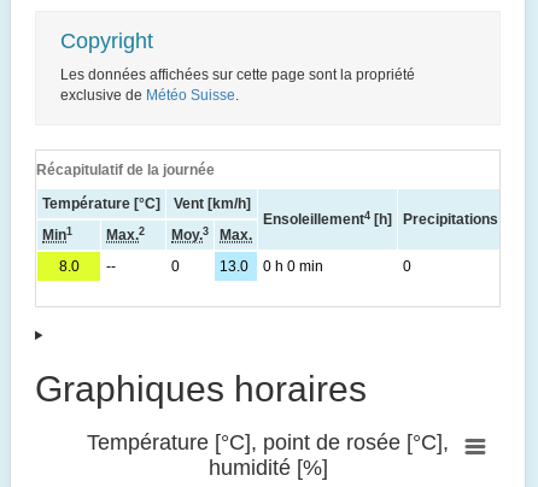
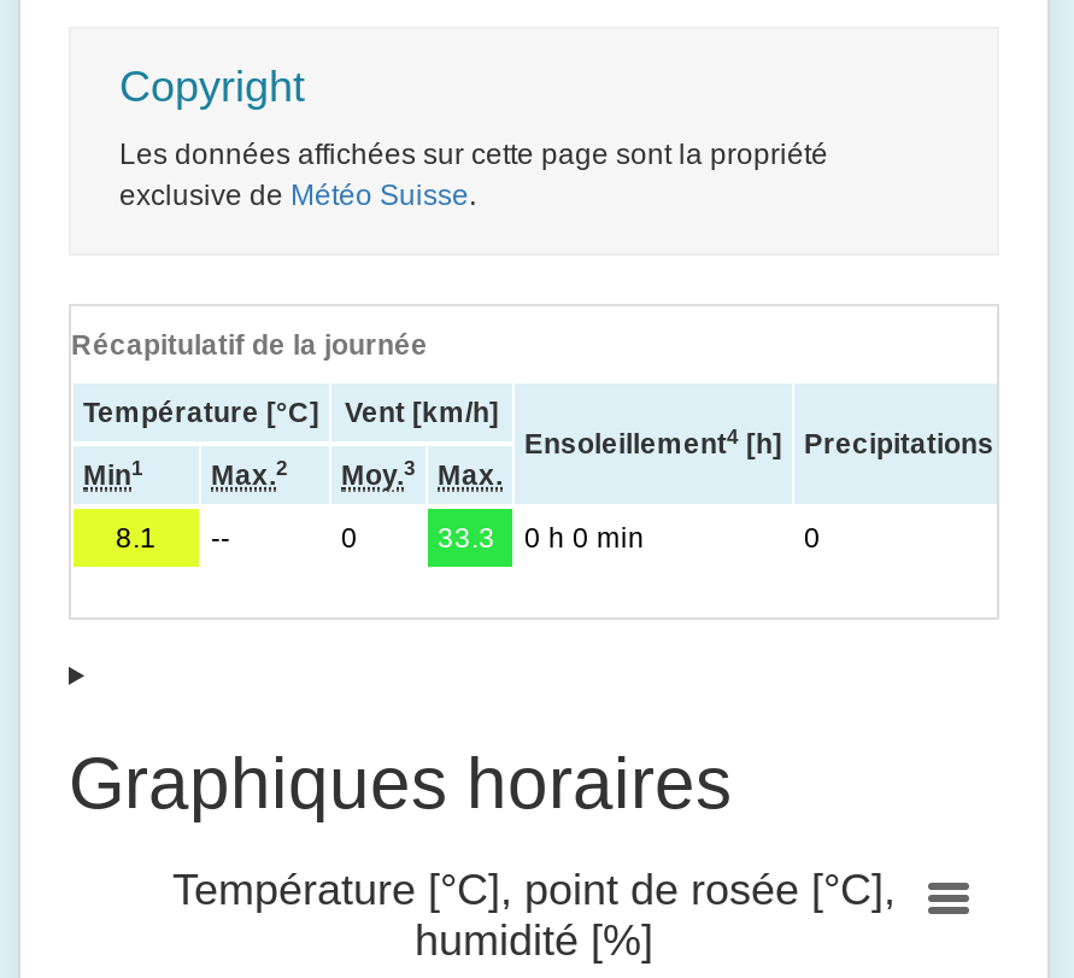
[59,259,79,274] 8.0 -> [116,523,157,552] 8.1
[220,259,323,274] 13.0 0 h 0 min -> [438,523,645,552] 33.3 0 h 0 min

